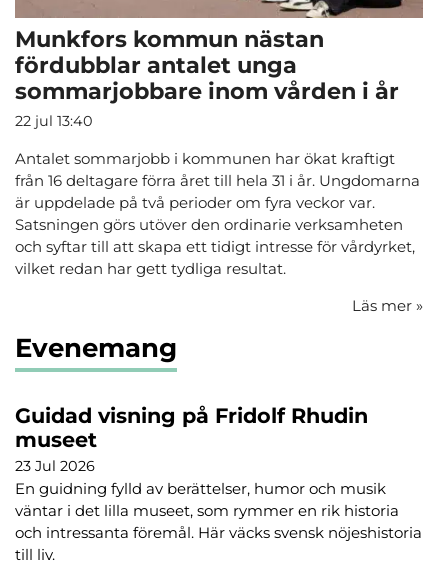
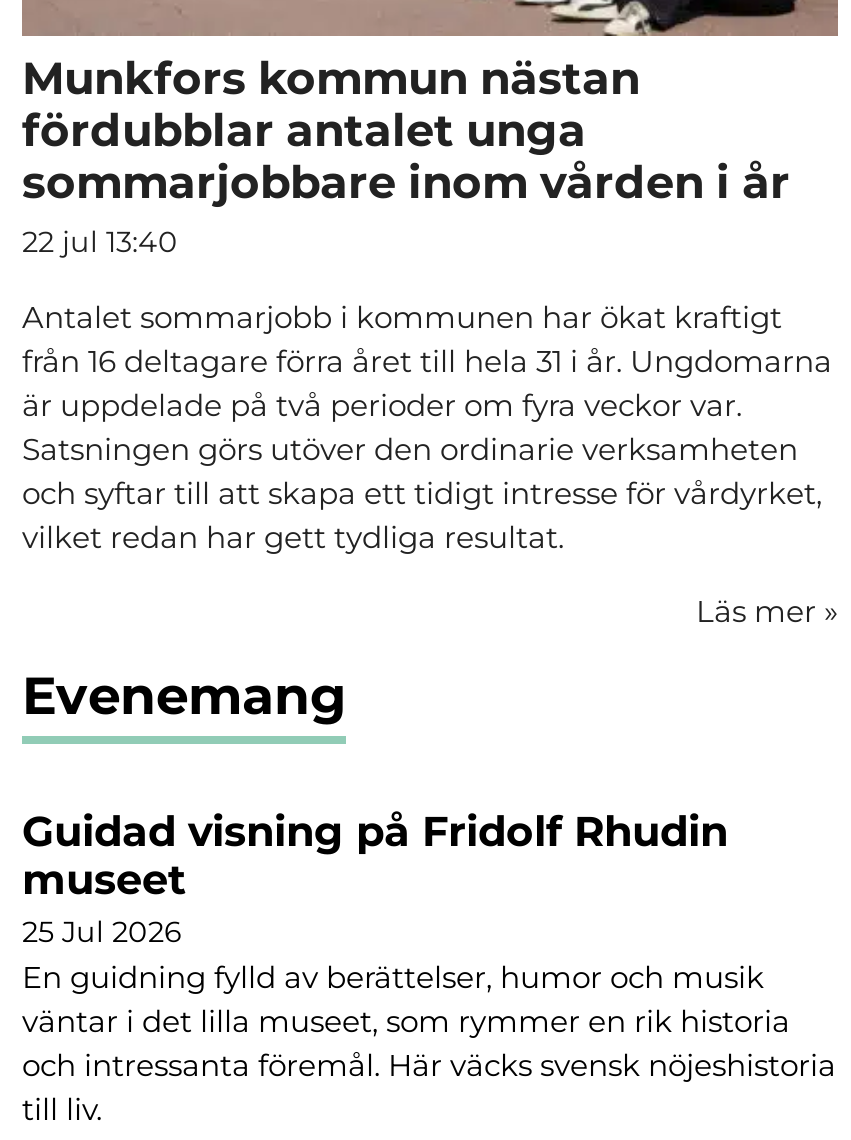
[15,456,95,474] 23 Jul 2026 -> [22,913,182,949] 25 Jul 2026

